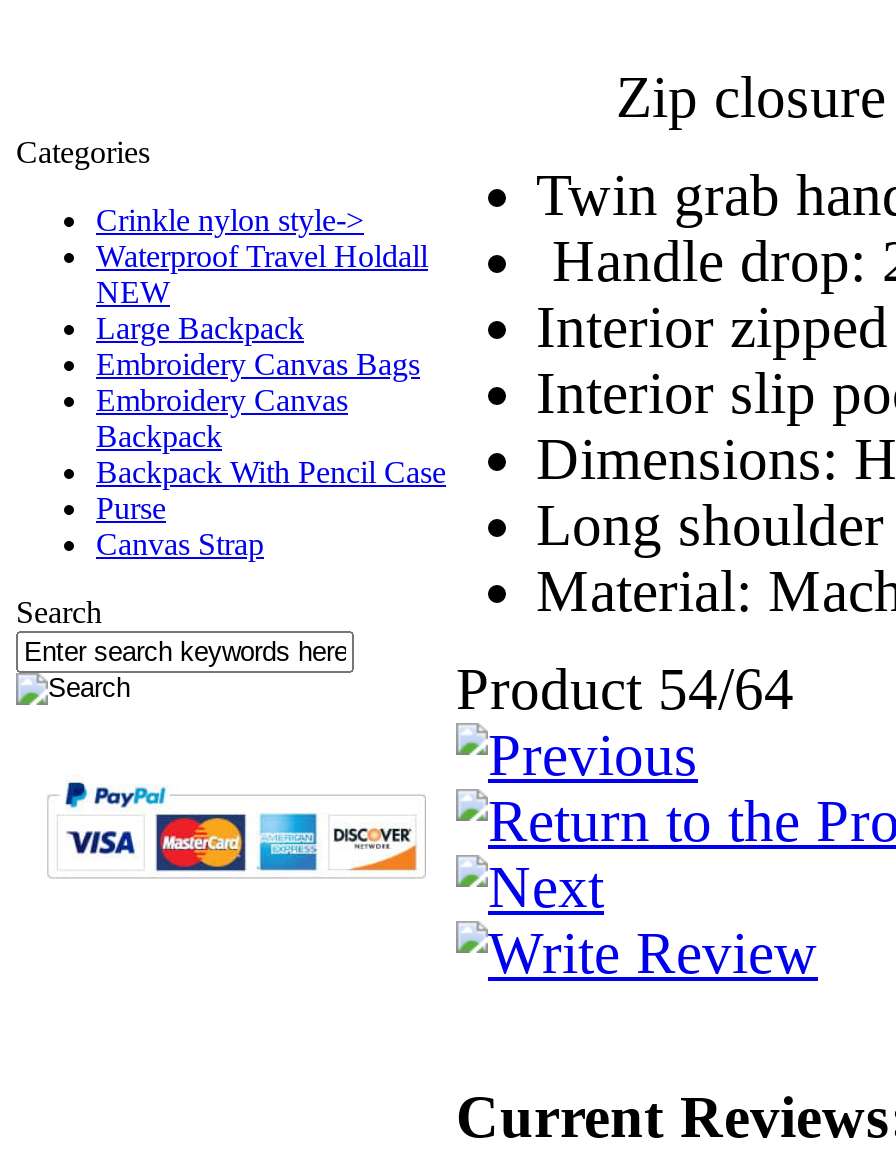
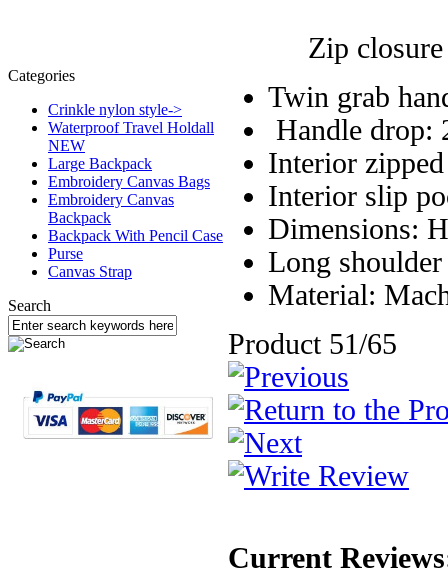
[456,656,794,720] Product 54/64 -> [228,328,397,360] Product 51/65

